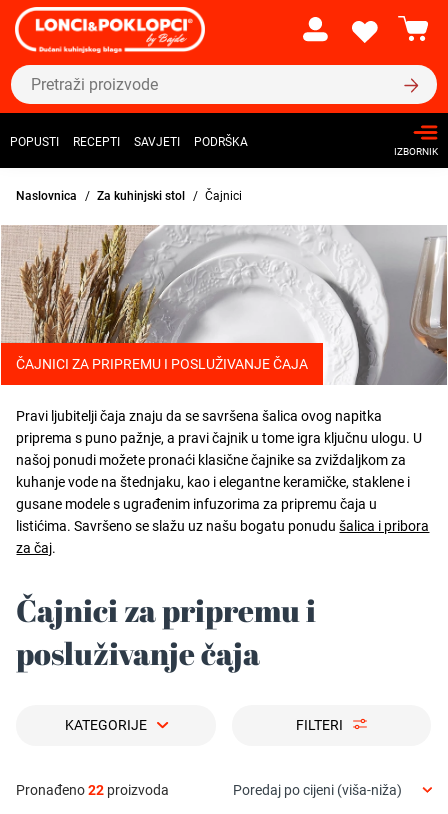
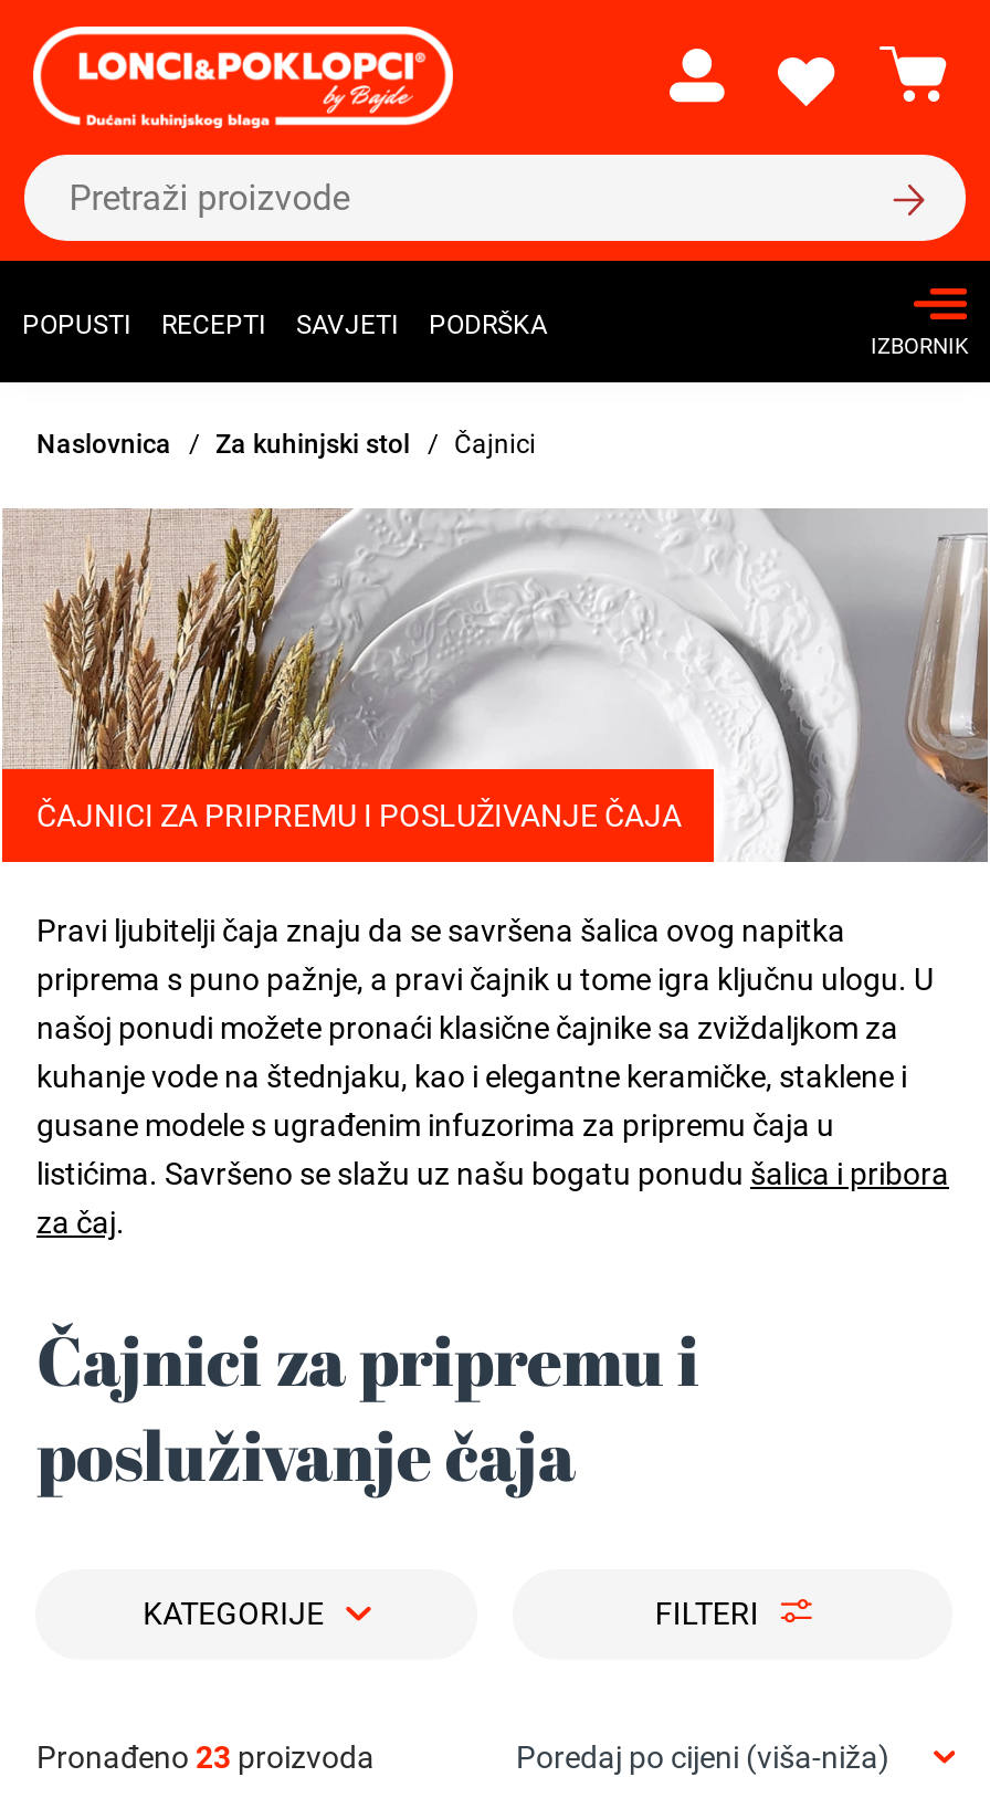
[16,781,169,797] Pronađeno 22 proizvoda -> [36,1738,375,1774] Pronađeno 23 proizvoda

